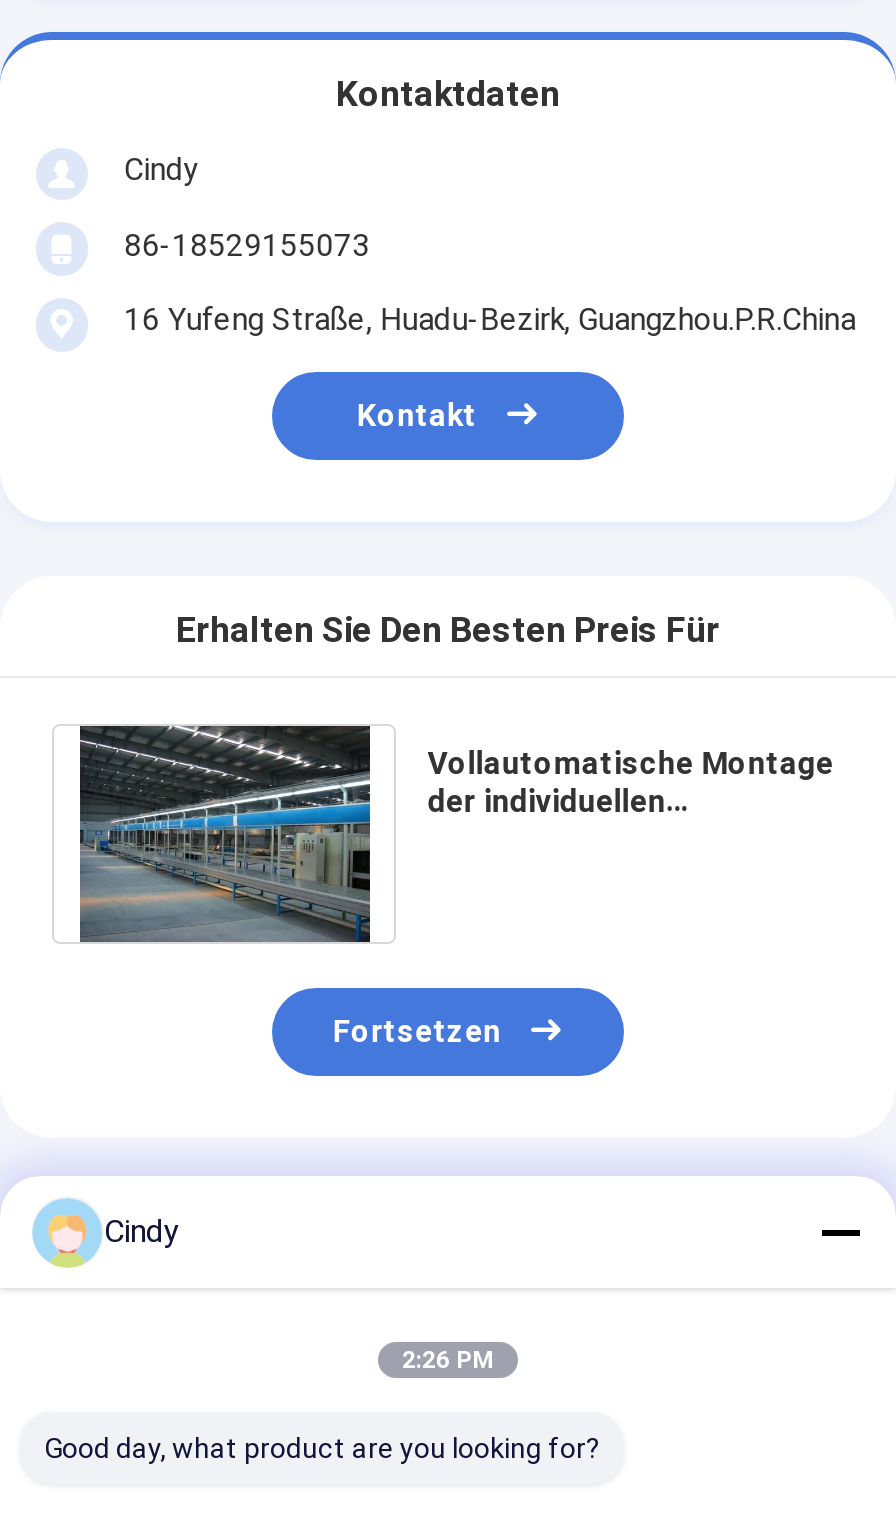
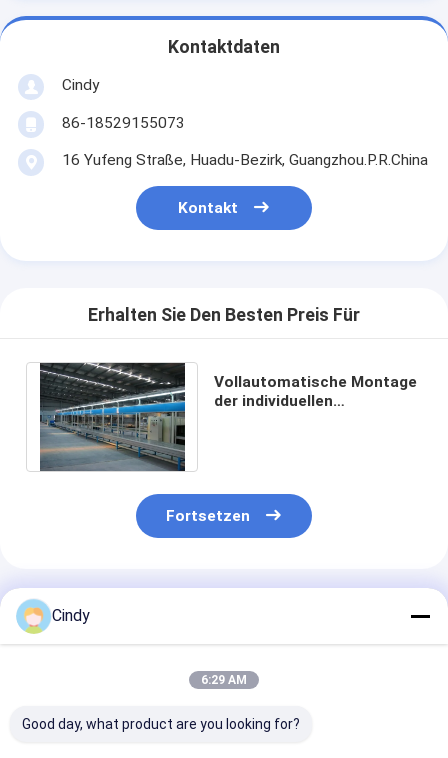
[402,1346,494,1374] 2:26 PM -> [201,673,247,687] 6:29 AM

